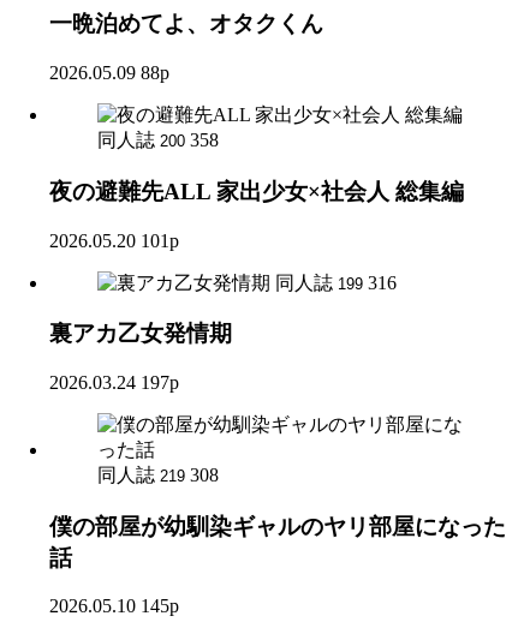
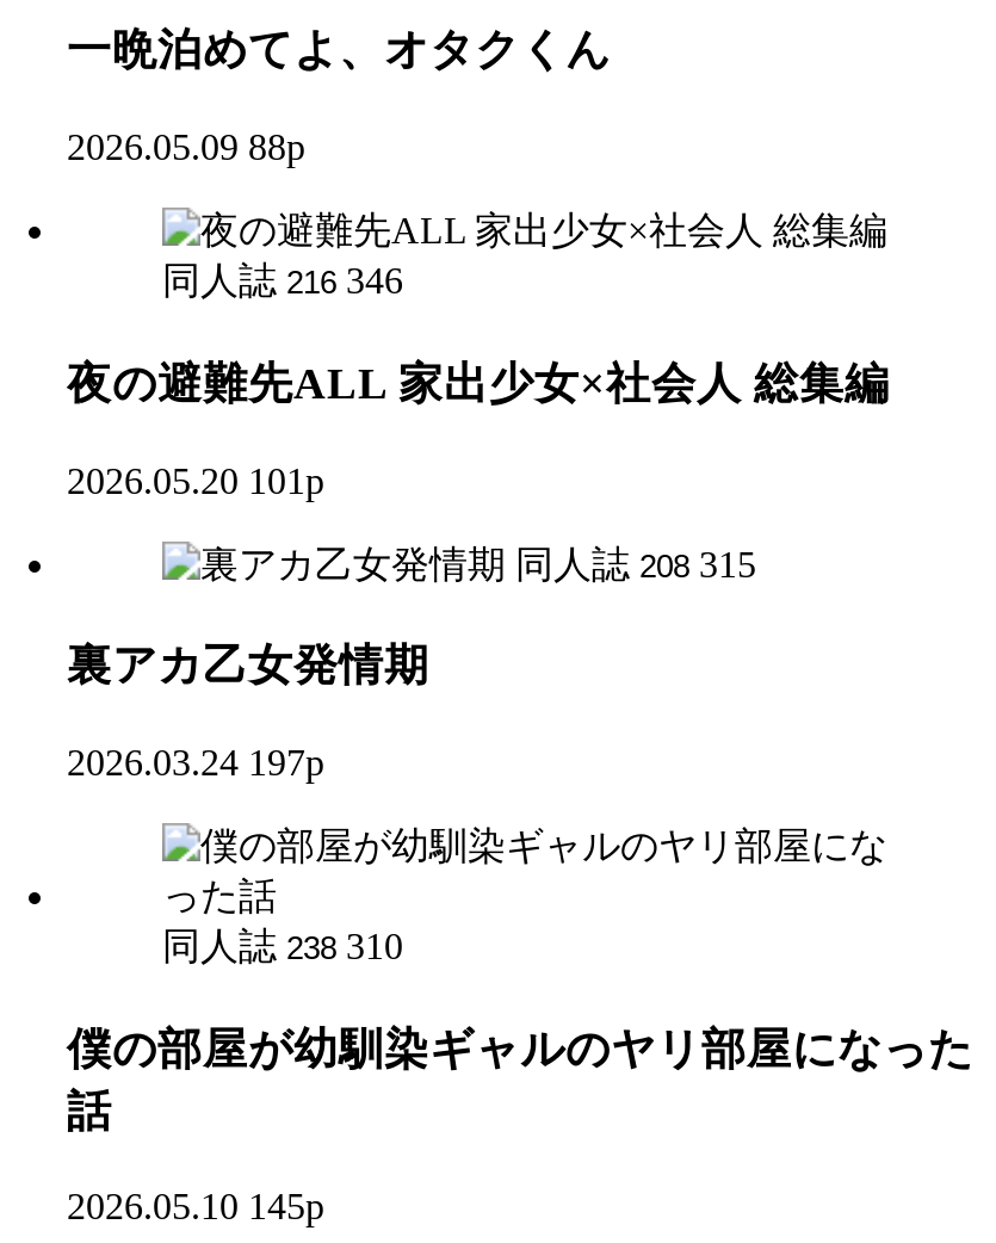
[97,130,219,150] 同人誌 200 358 -> [162,260,403,301] 同人誌 216 346
[275,272,397,292] 同人誌 199 316 -> [515,543,756,583] 同人誌 208 315
[97,465,219,485] 同人誌 219 308 -> [162,925,403,966] 同人誌 238 310

